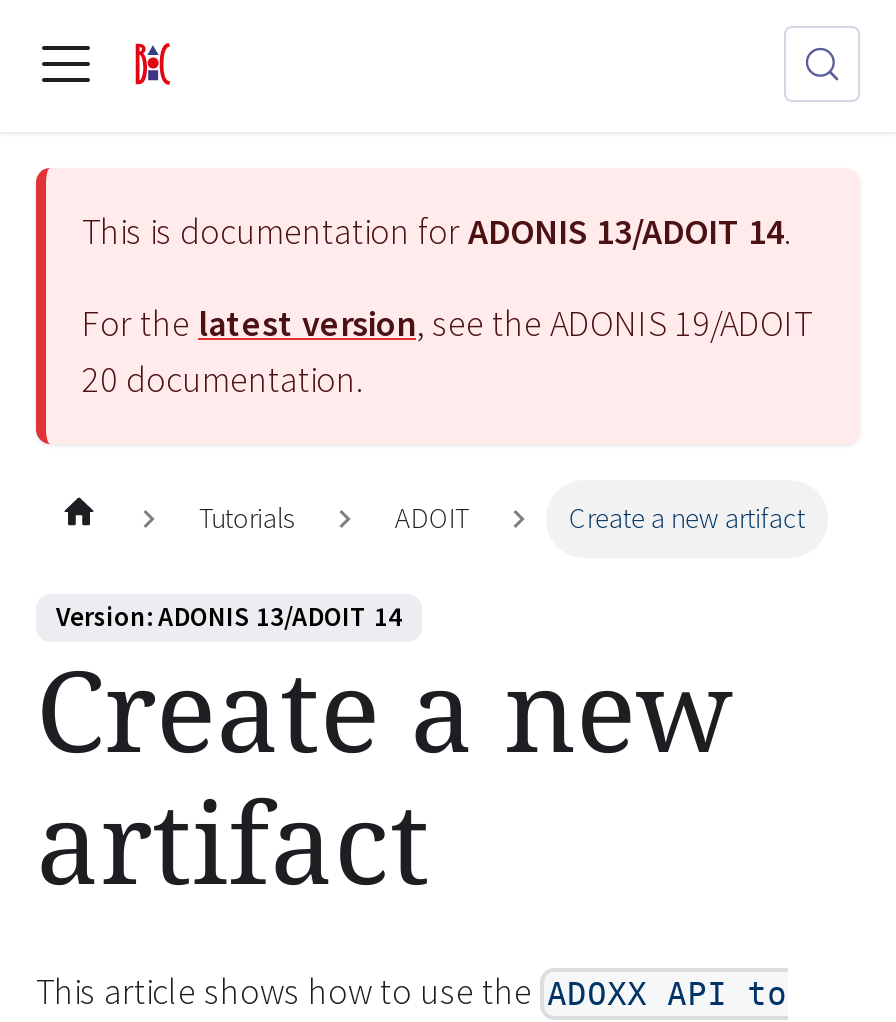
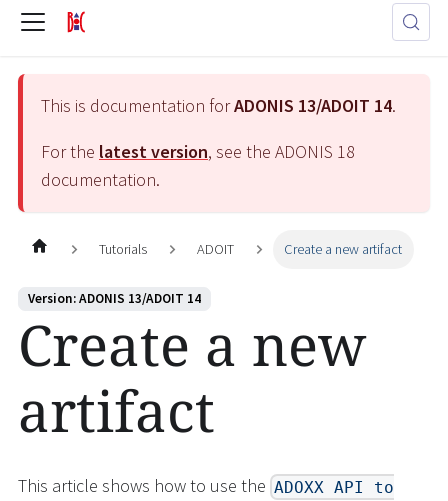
[82,299,812,401] For the latest version, see the ADONIS 19/ADOIT | 20 documentation. -> [41,139,355,190] For the latest version, see the ADONIS 18 | documentation.

